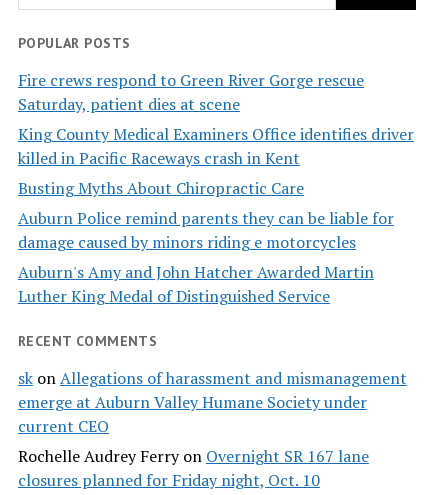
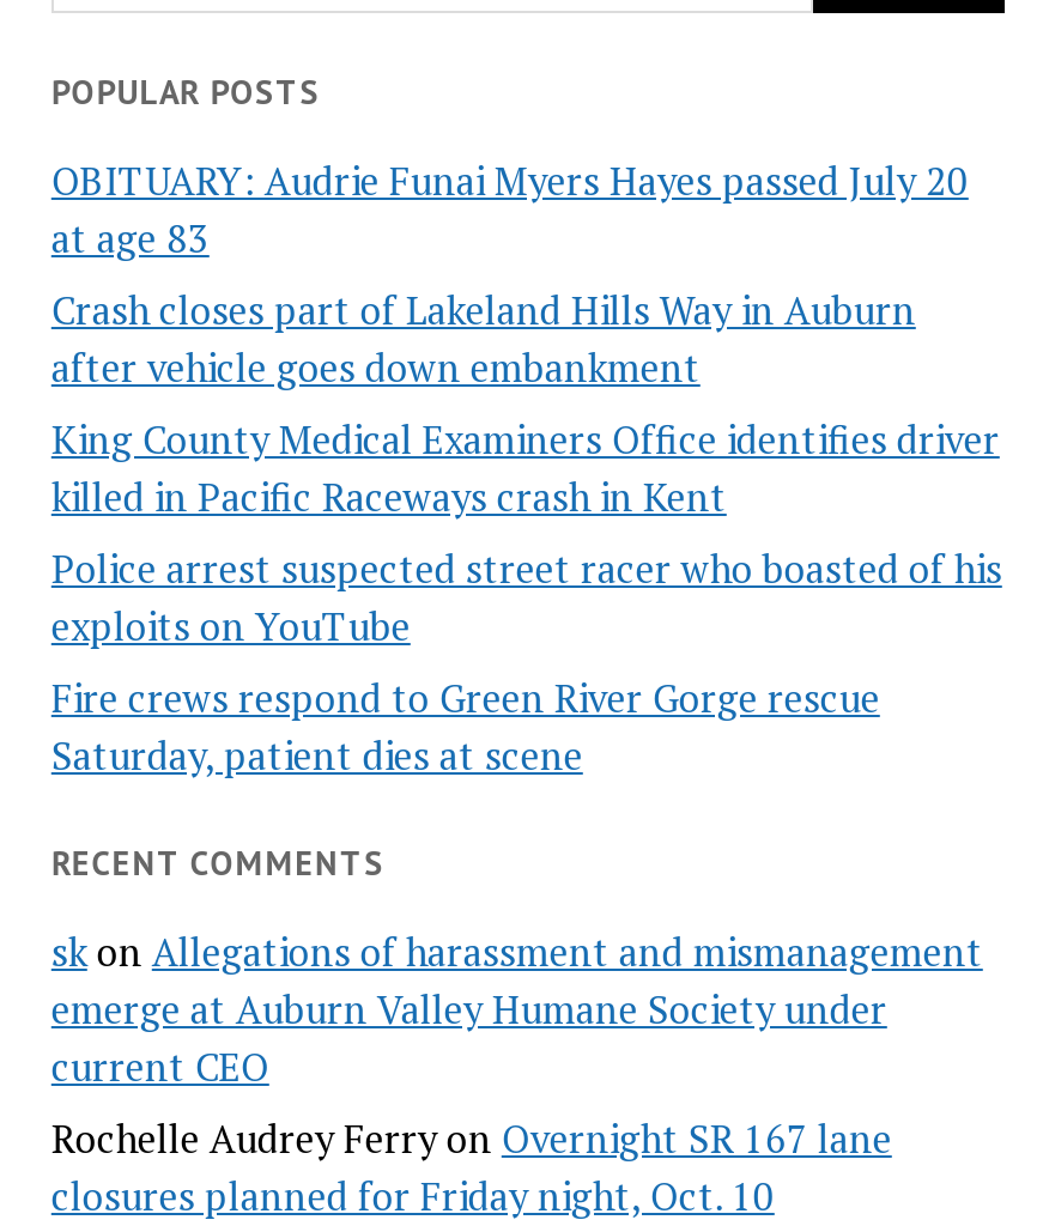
none -> [51,155,1002,653] OBITUARY: Audrie Funai Myers Hayes passed July 20 | at age 83 | Crash closes part of Lakeland Hills Way in Auburn | after vehicle goes down embankment | Police arrest suspected street racer who boasted of his | exploits on YouTube
moved [18,69,364,115] -> [51,672,880,782]: Fire crews respond to Green River Gorge rescue | Saturday, patient dies at scene
moved [18,123,414,169] -> [51,414,1000,524]: King County Medical Examiners Office identifies driver | killed in Pacific Raceways crash in Kent
[18,177,394,307] Busting Myths About Chiropractic Care | Auburn Police remind parents they can be liable for | damage caused by minors riding e motorcycles | Auburn's Amy and John Hatcher Awarded Martin | Luther King Medal of Distinguished Service -> none

